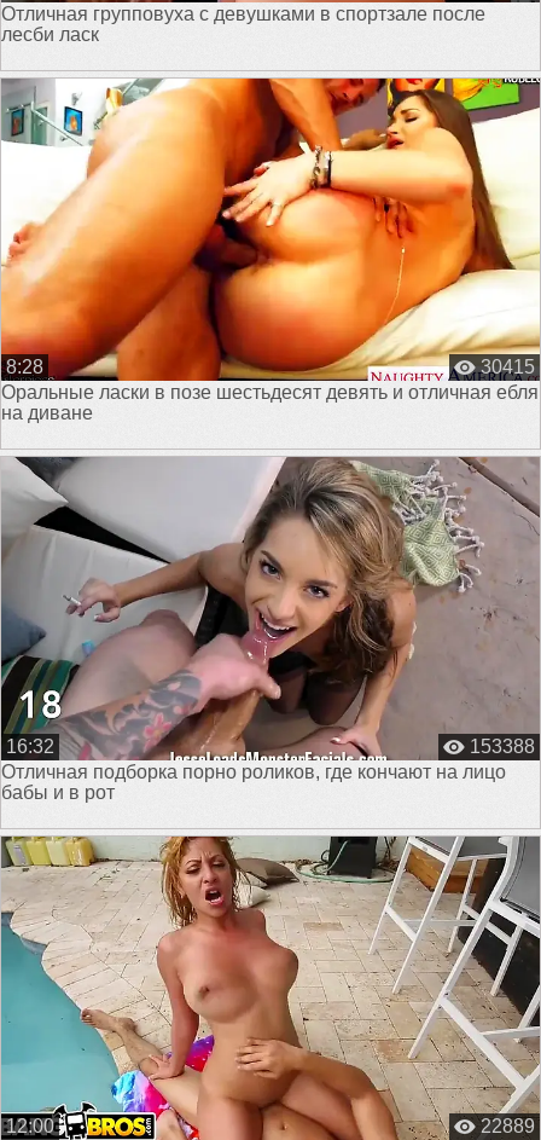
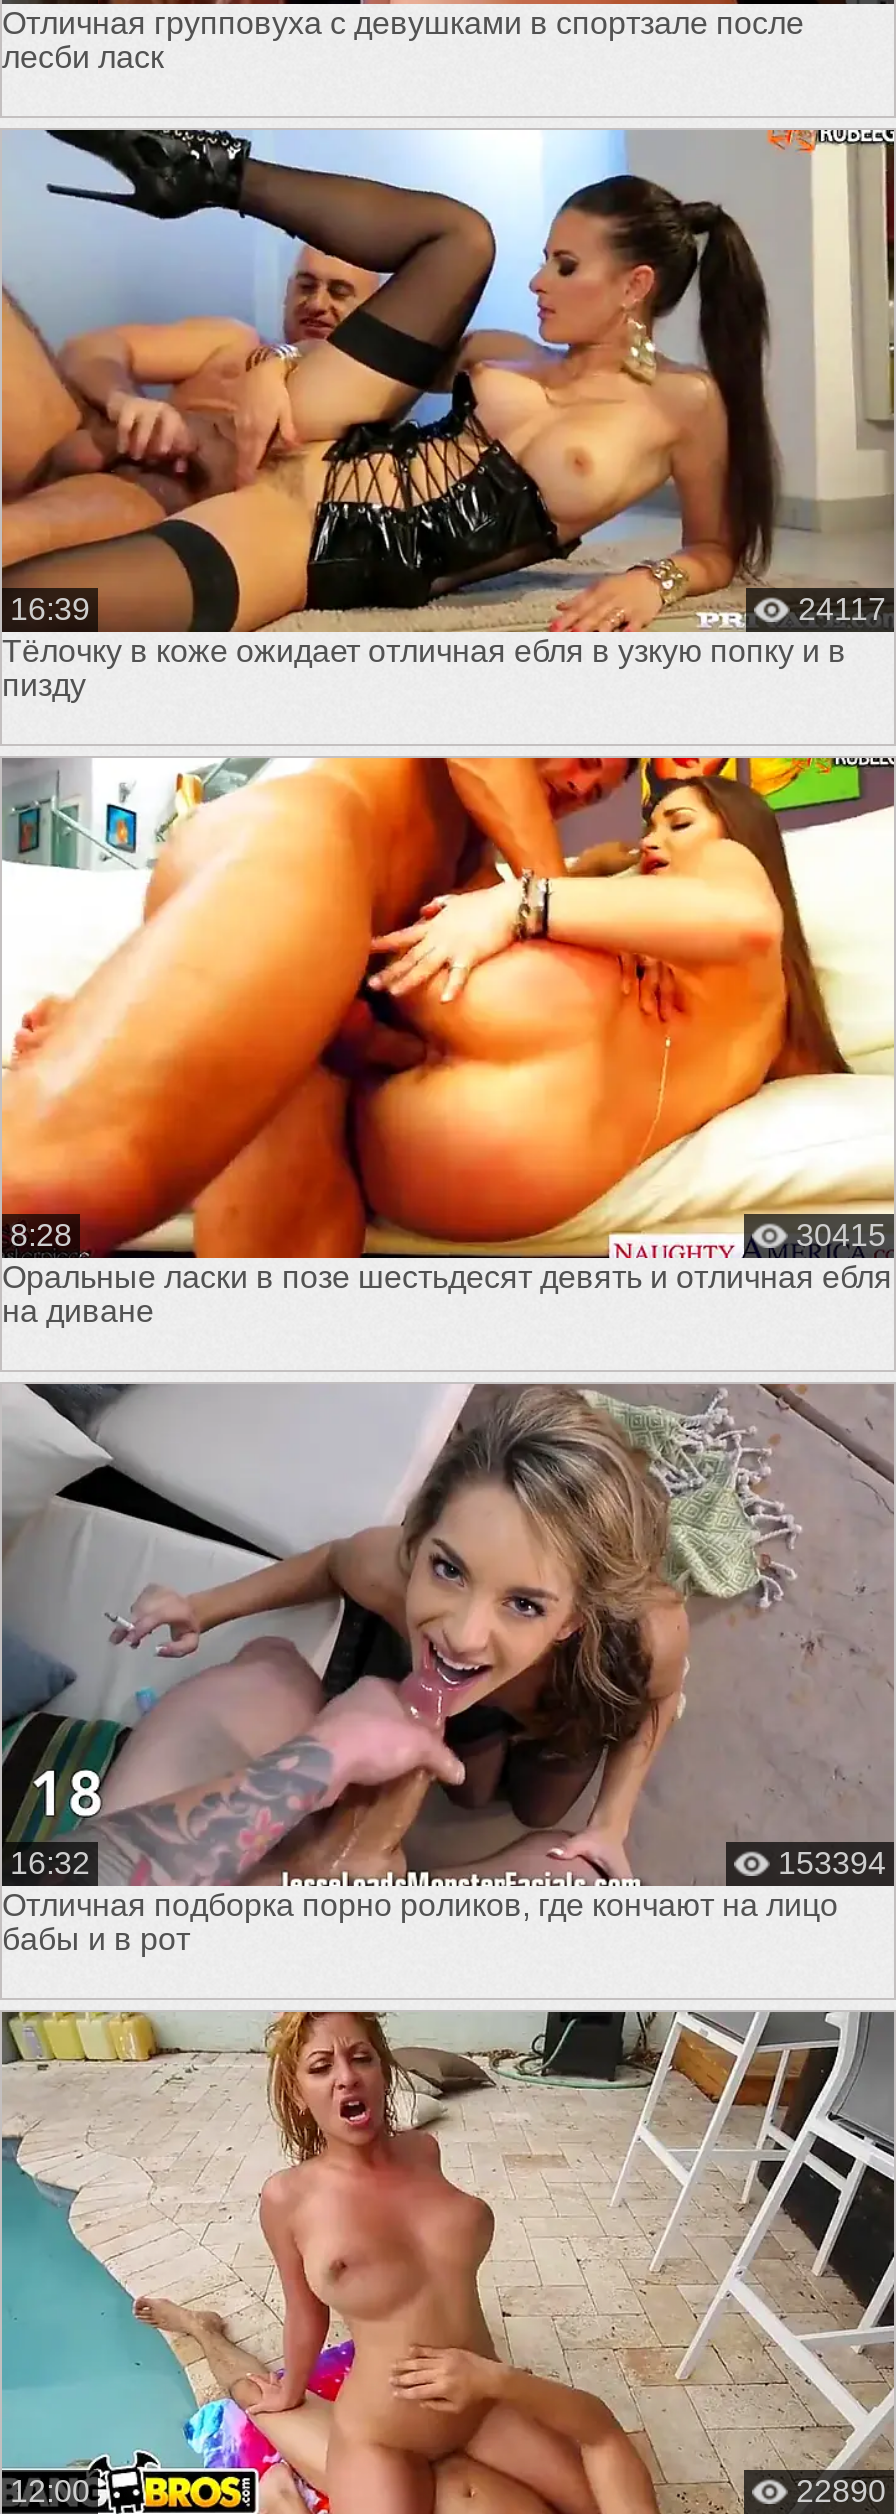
none -> [2,128,890,701] [image] | 24117 | 16:39 | Тёлочку в коже ожидает отличная ебля в узкую попку и в | пизду
[470,736,535,757] 153388 -> [778,1846,886,1880] 153394
[481,1116,535,1136] 22889 -> [796,2474,886,2508] 22890

